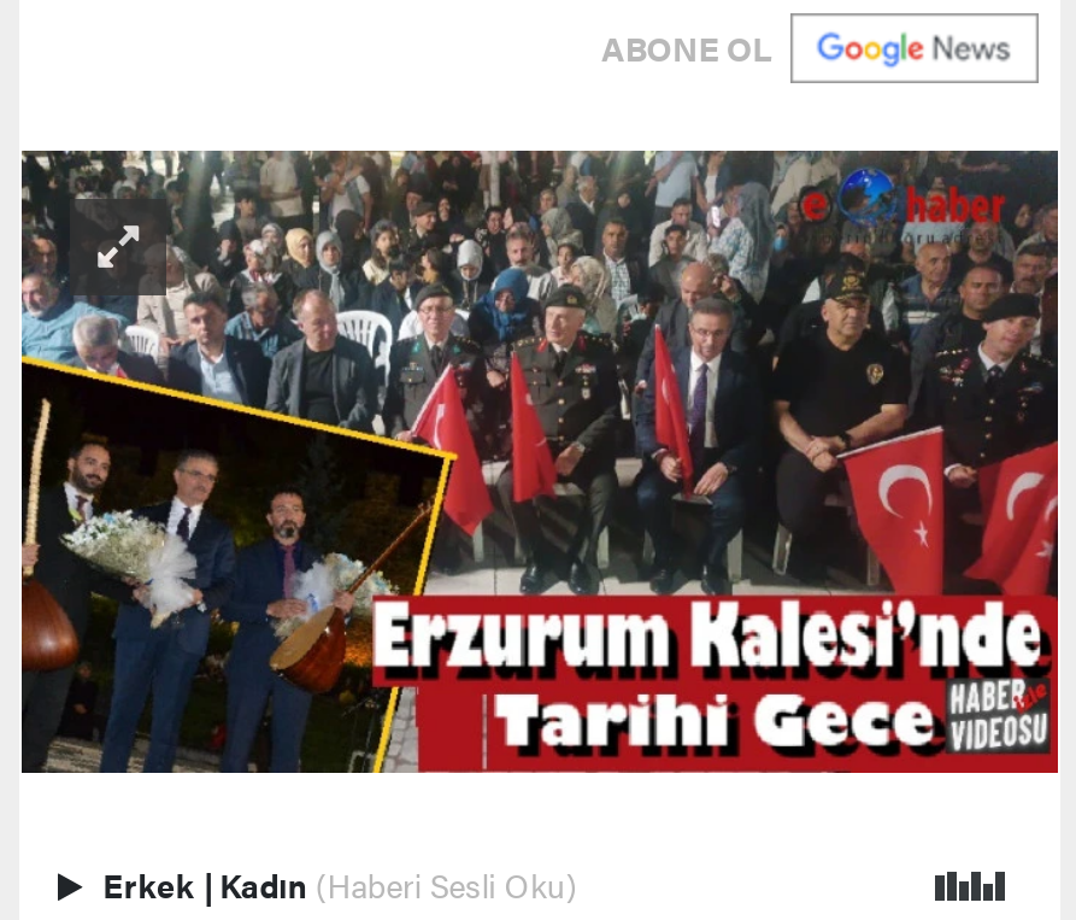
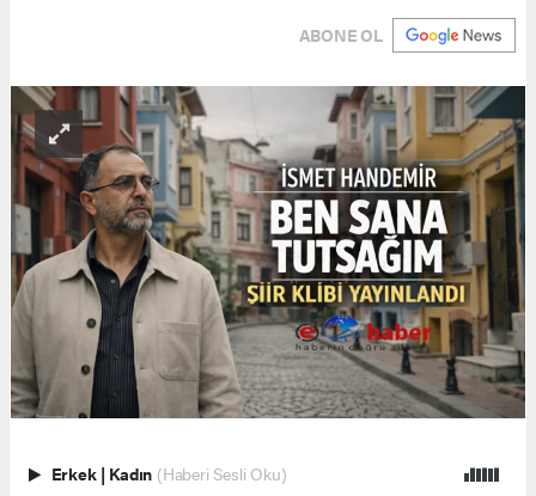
[22,151,1060,775] [image] -> [11,86,526,420] [image]

